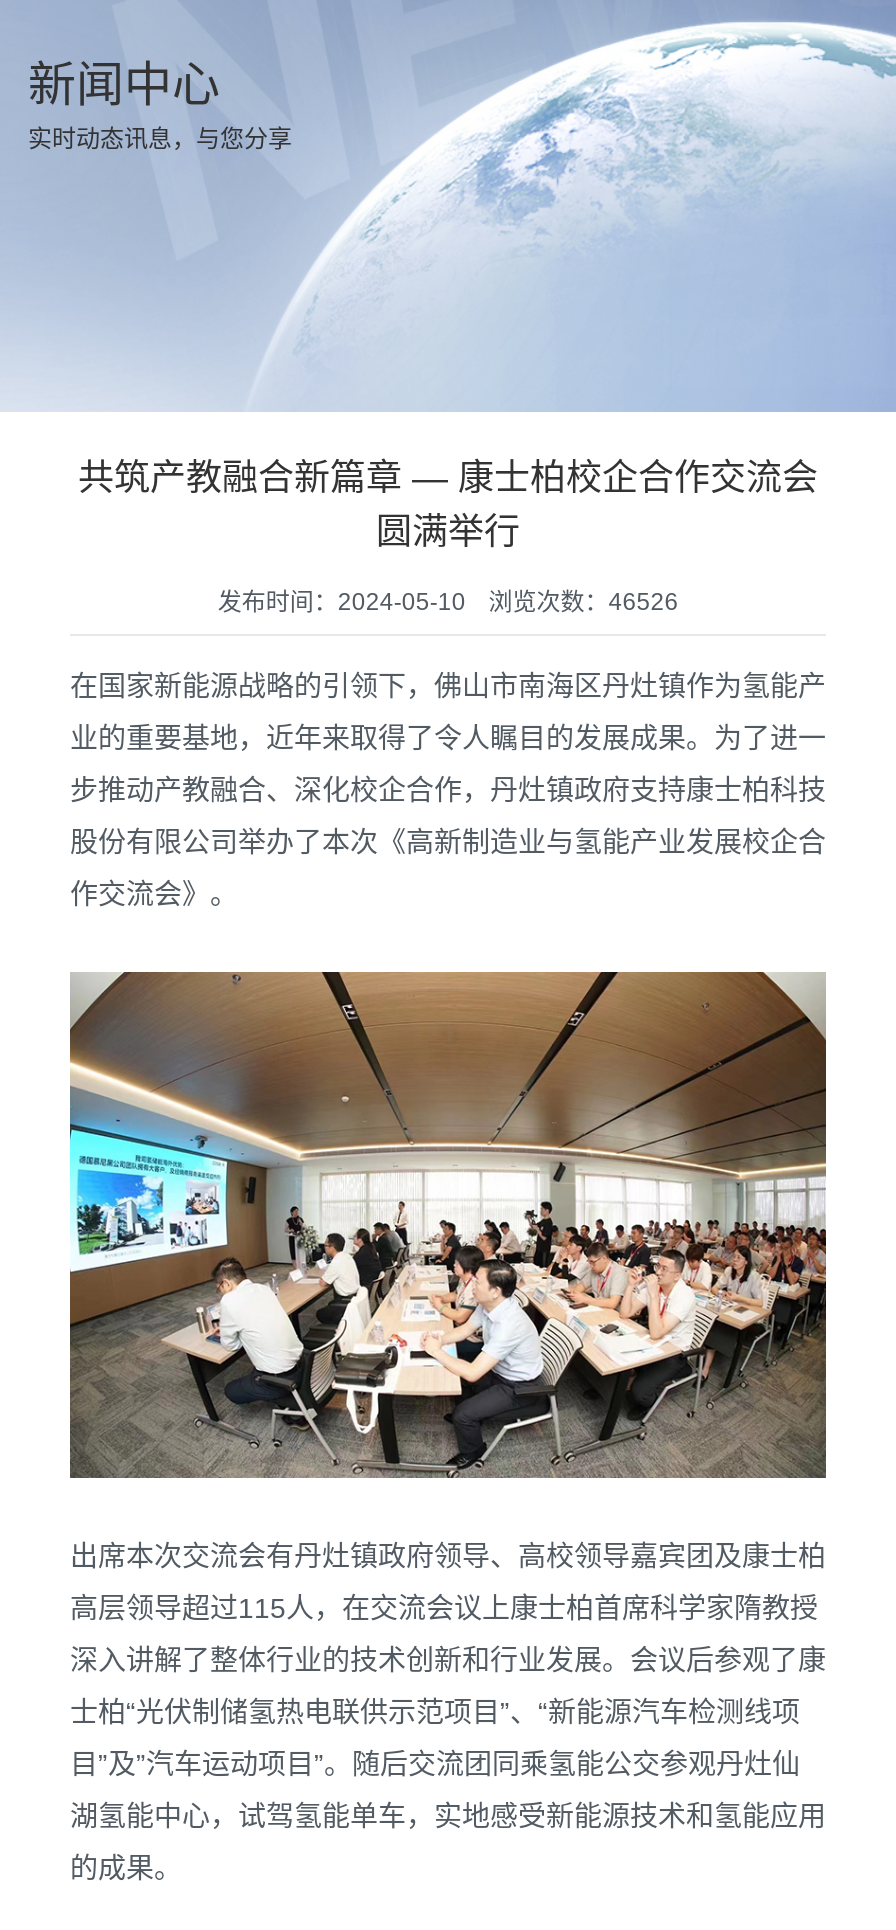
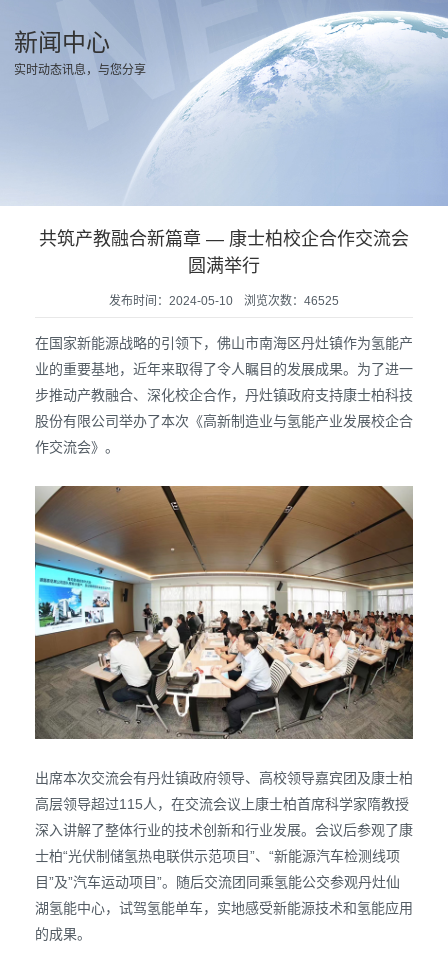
[218,588,678,616] 发布时间：2024-05-10 浏览次数：46526 -> [109,294,339,308] 发布时间：2024-05-10 浏览次数：46525

